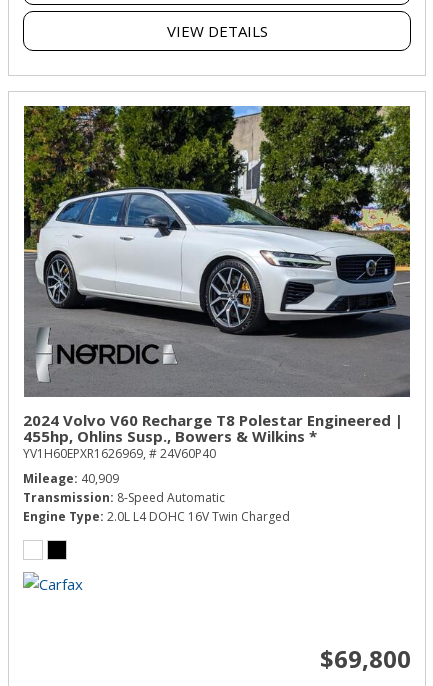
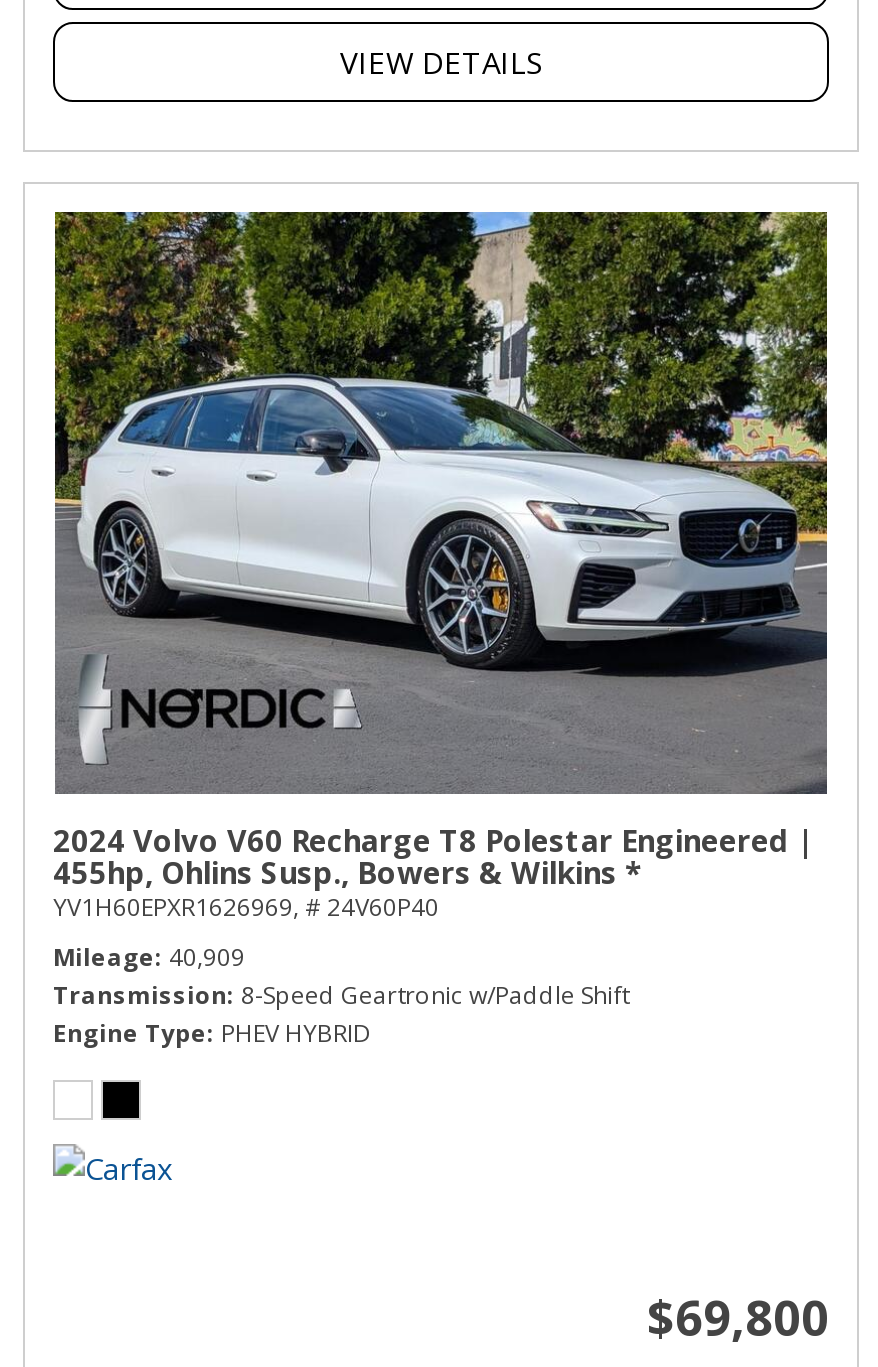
[23,489,290,525] Transmission 8-Speed Automatic | Engine Type 2.0L L4 DOHC 16V Twin Charged -> [53,978,629,1050] Transmission 8-Speed Geartronic w/Paddle Shift | Engine Type PHEV HYBRID

